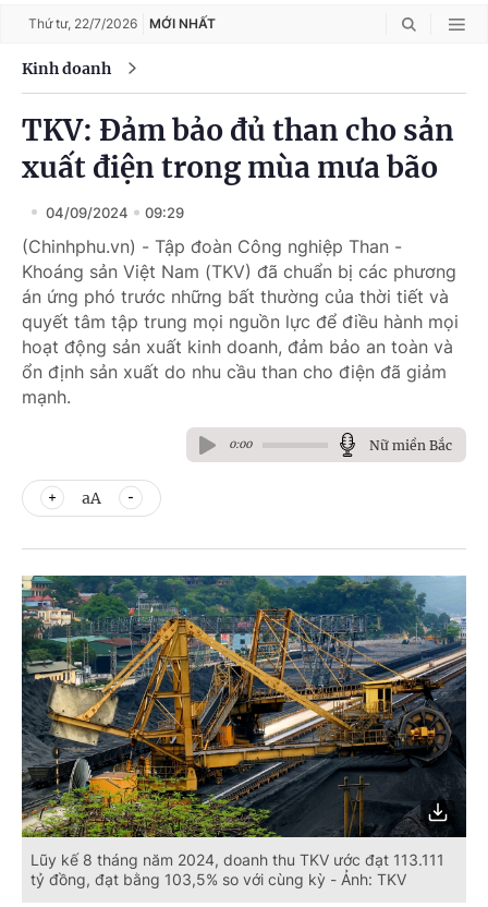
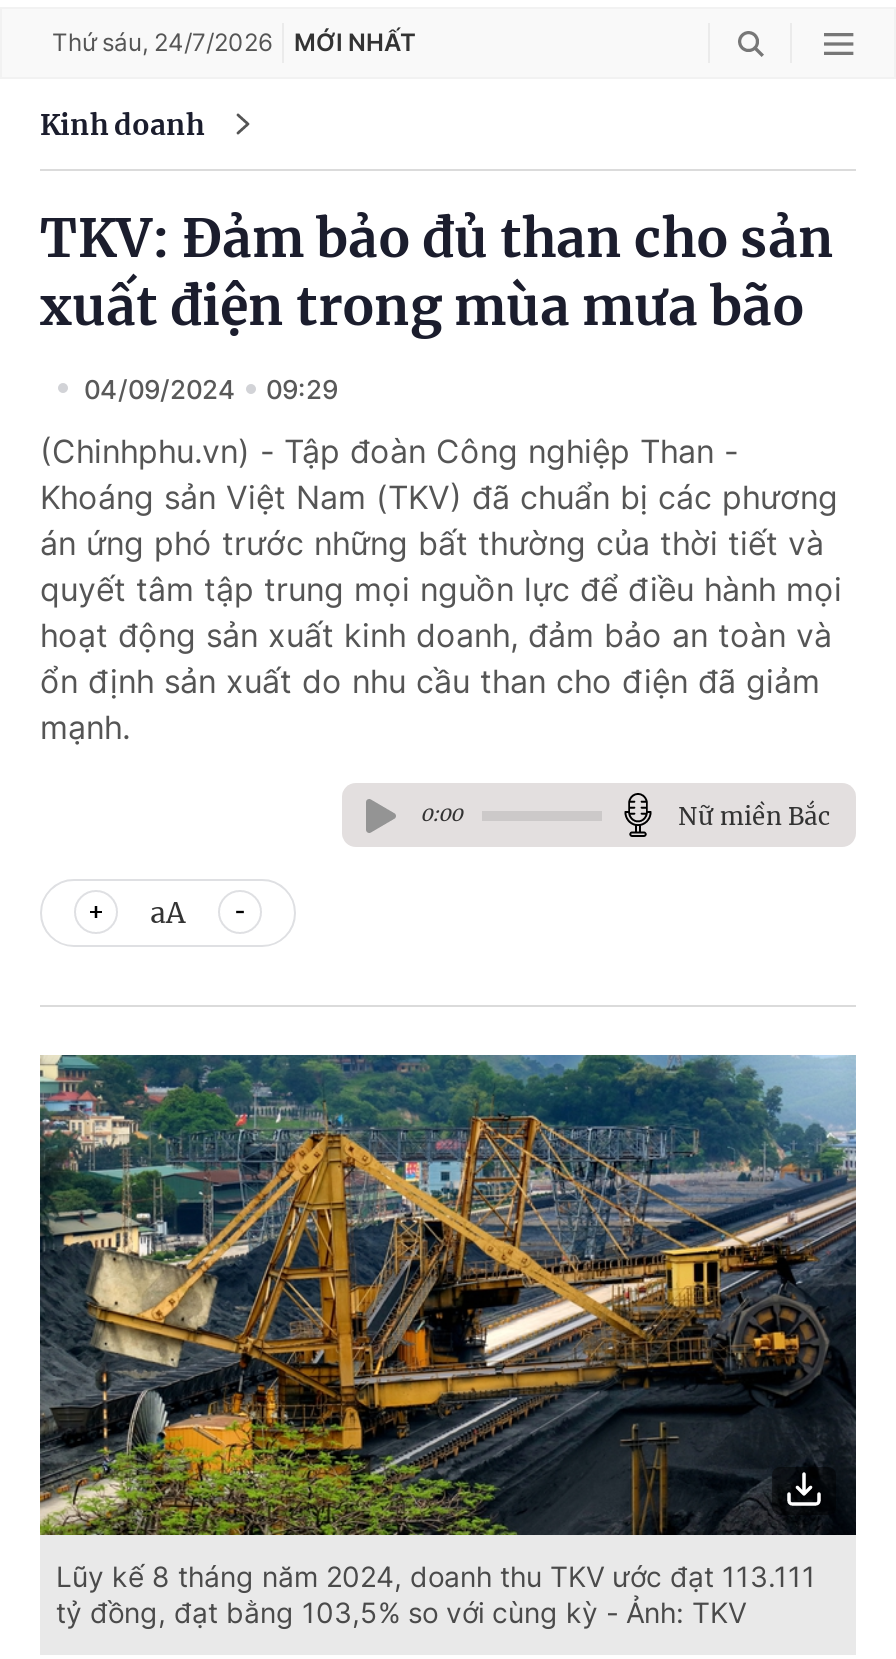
[28,15,216,32] Thứ tư, 22/7/2026 MỚI NHẤT -> [52,27,416,57] Thứ sáu, 24/7/2026 MỚI NHẤT

